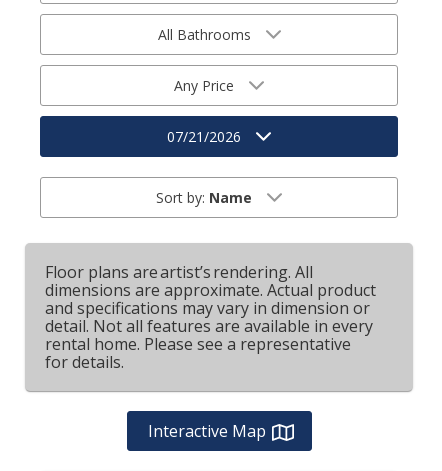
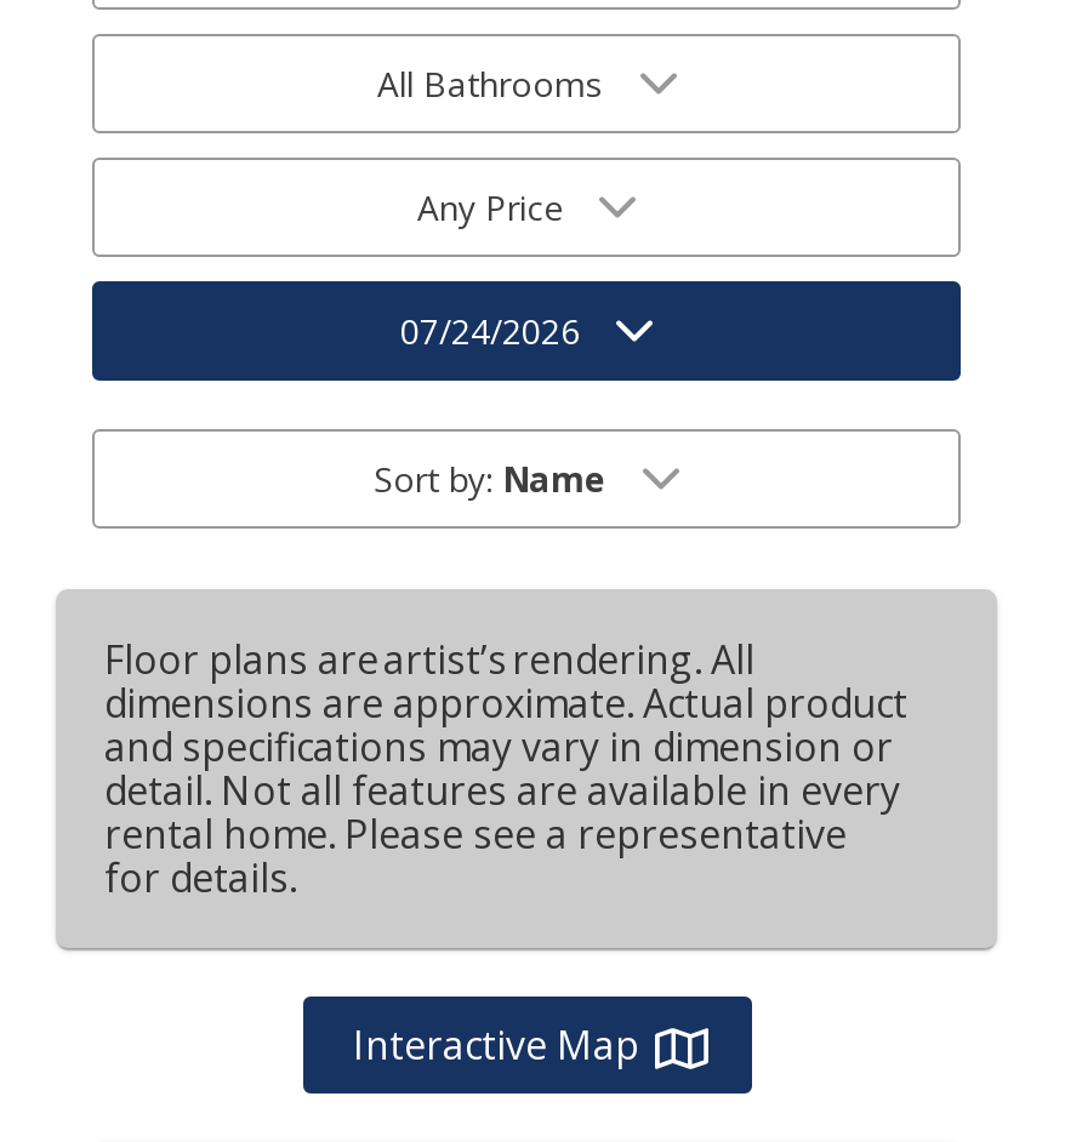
[167,127,241,146] 07/21/2026 -> [400,308,580,354] 07/24/2026

